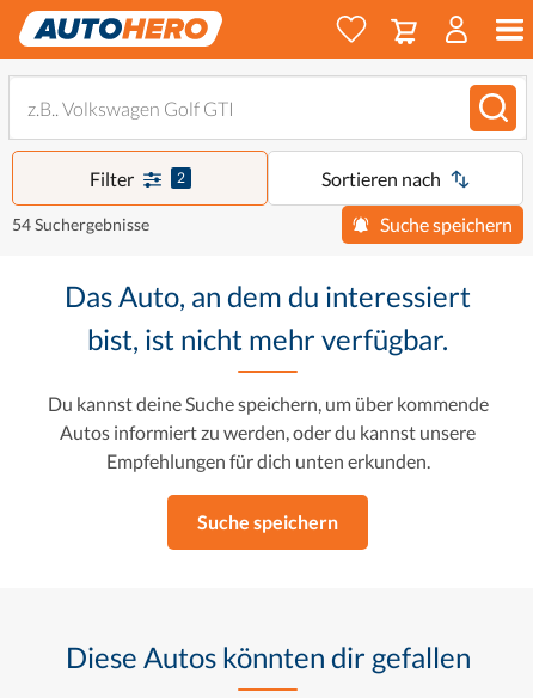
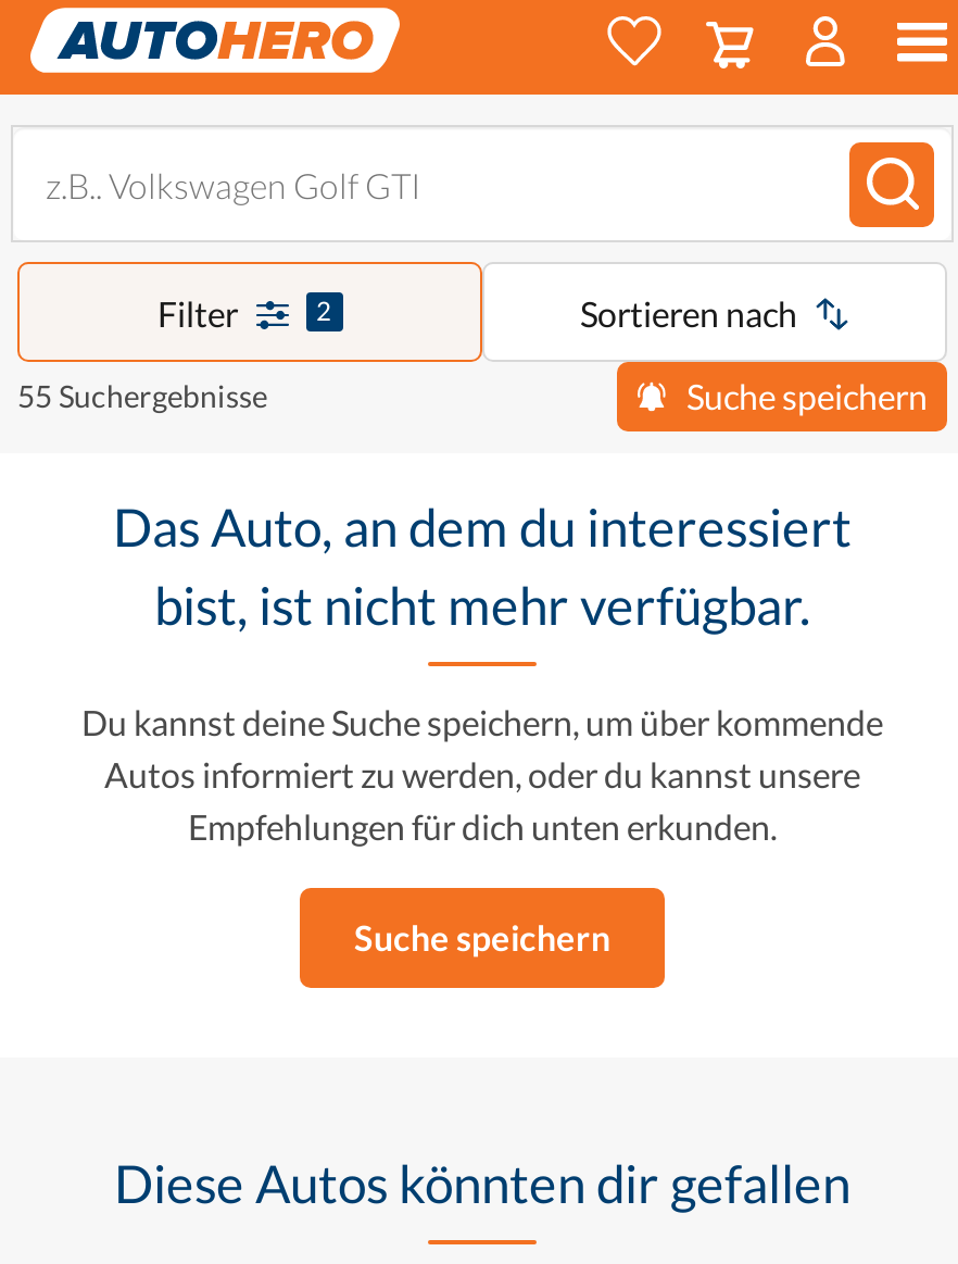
[12,214,149,234] 54 Suchergebnisse -> [17,377,267,414] 55 Suchergebnisse

